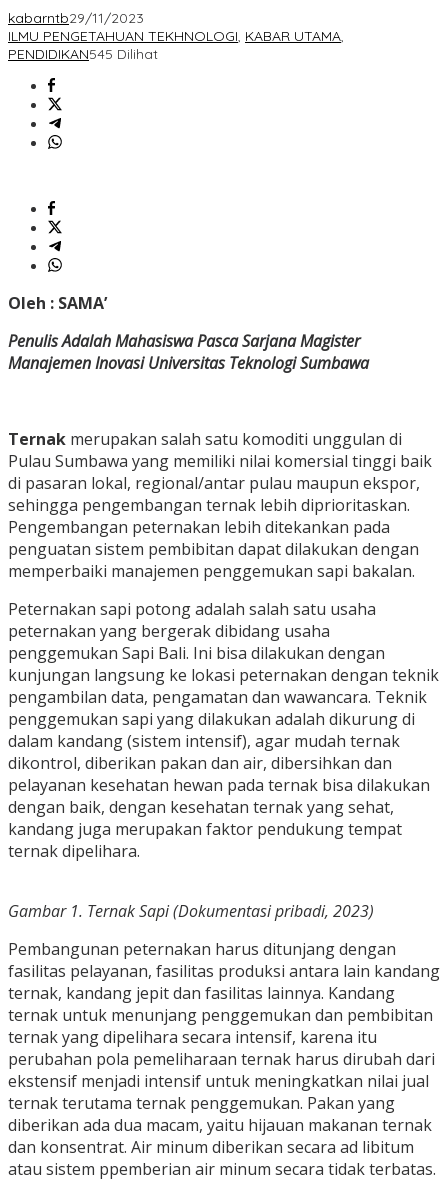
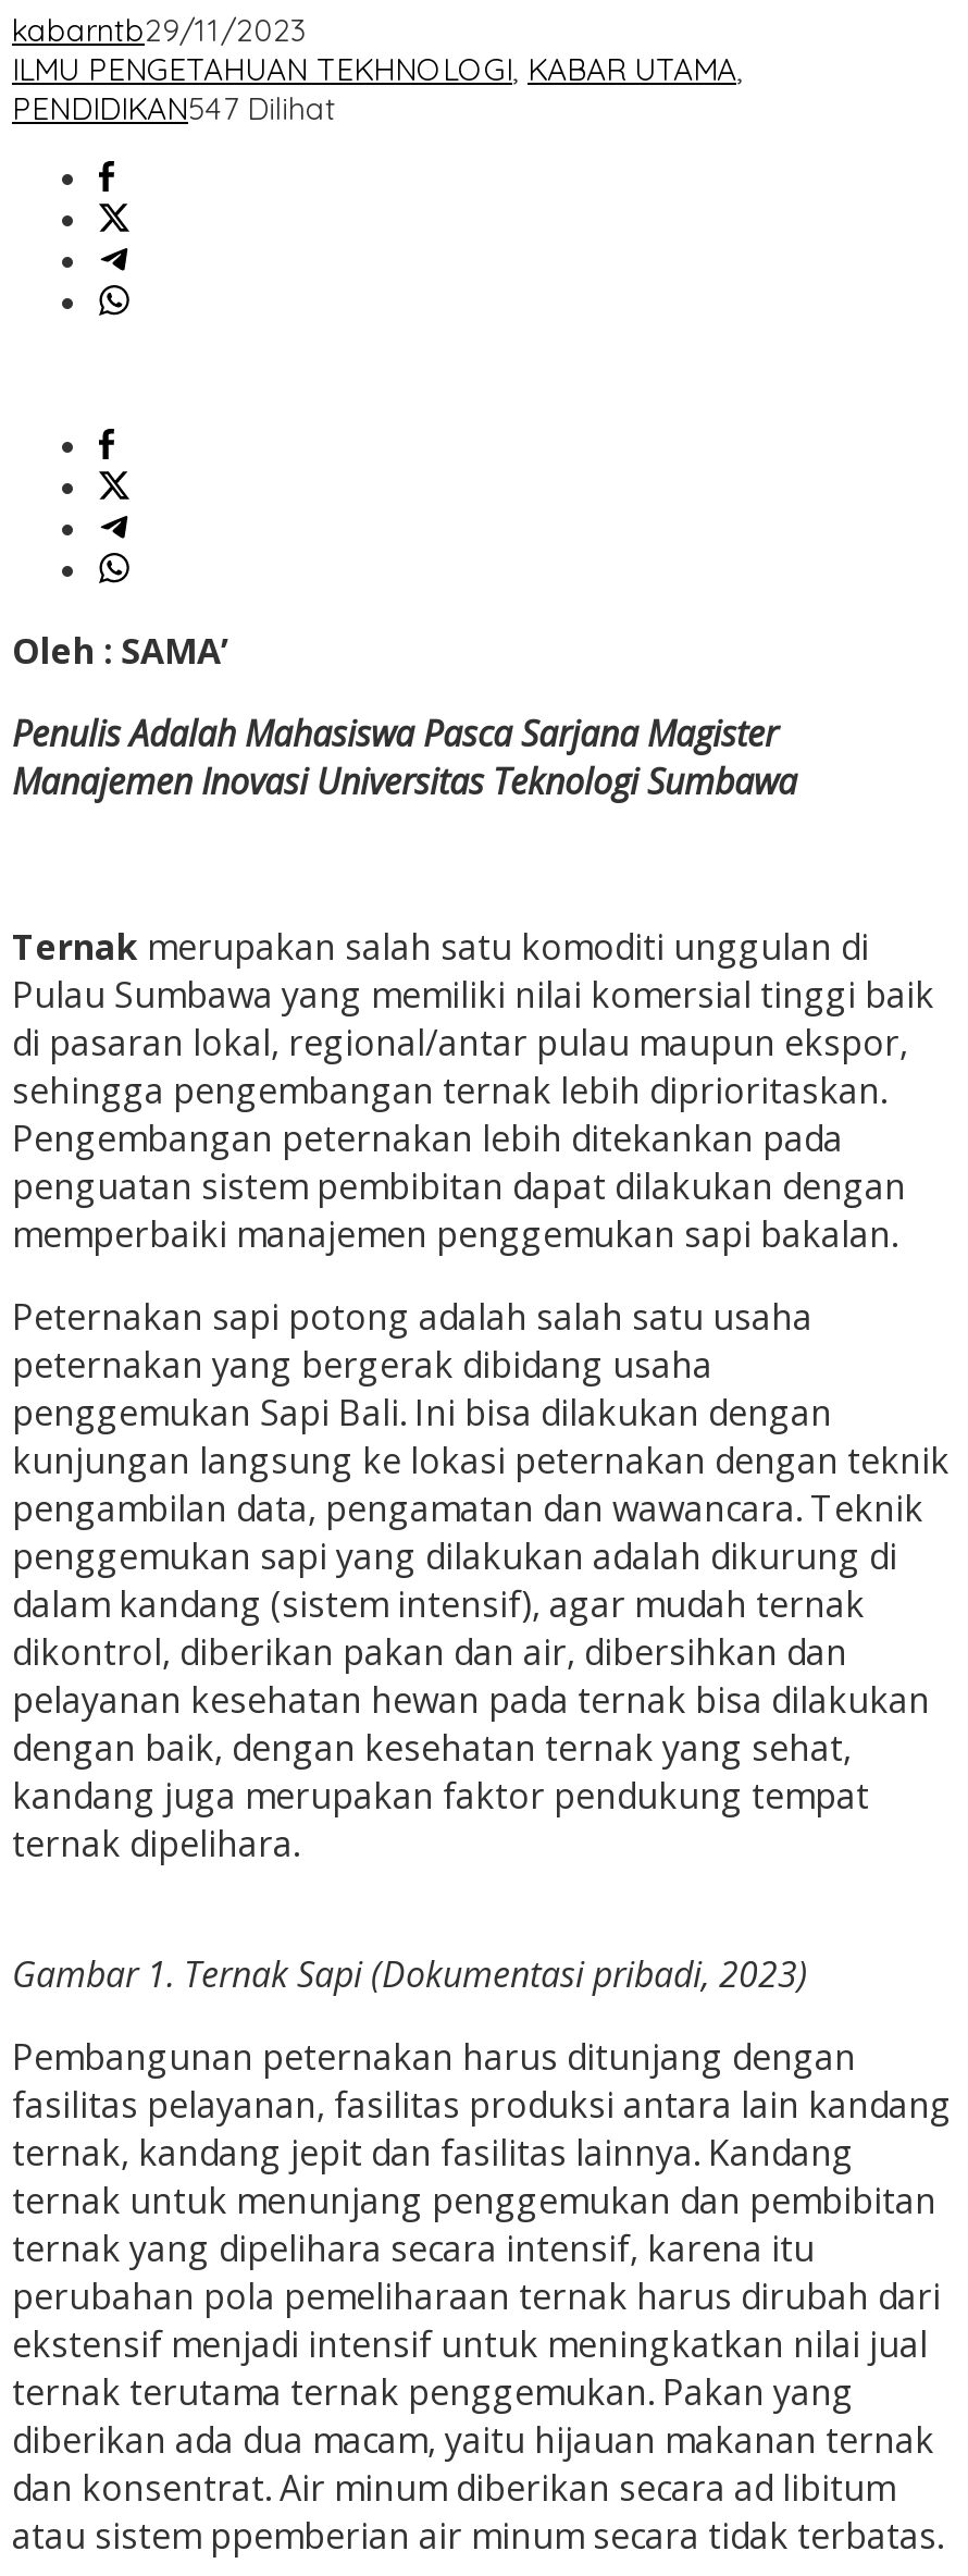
[8,45,158,63] PENDIDIKAN545 Dilihat -> [12,89,336,129] PENDIDIKAN547 Dilihat

